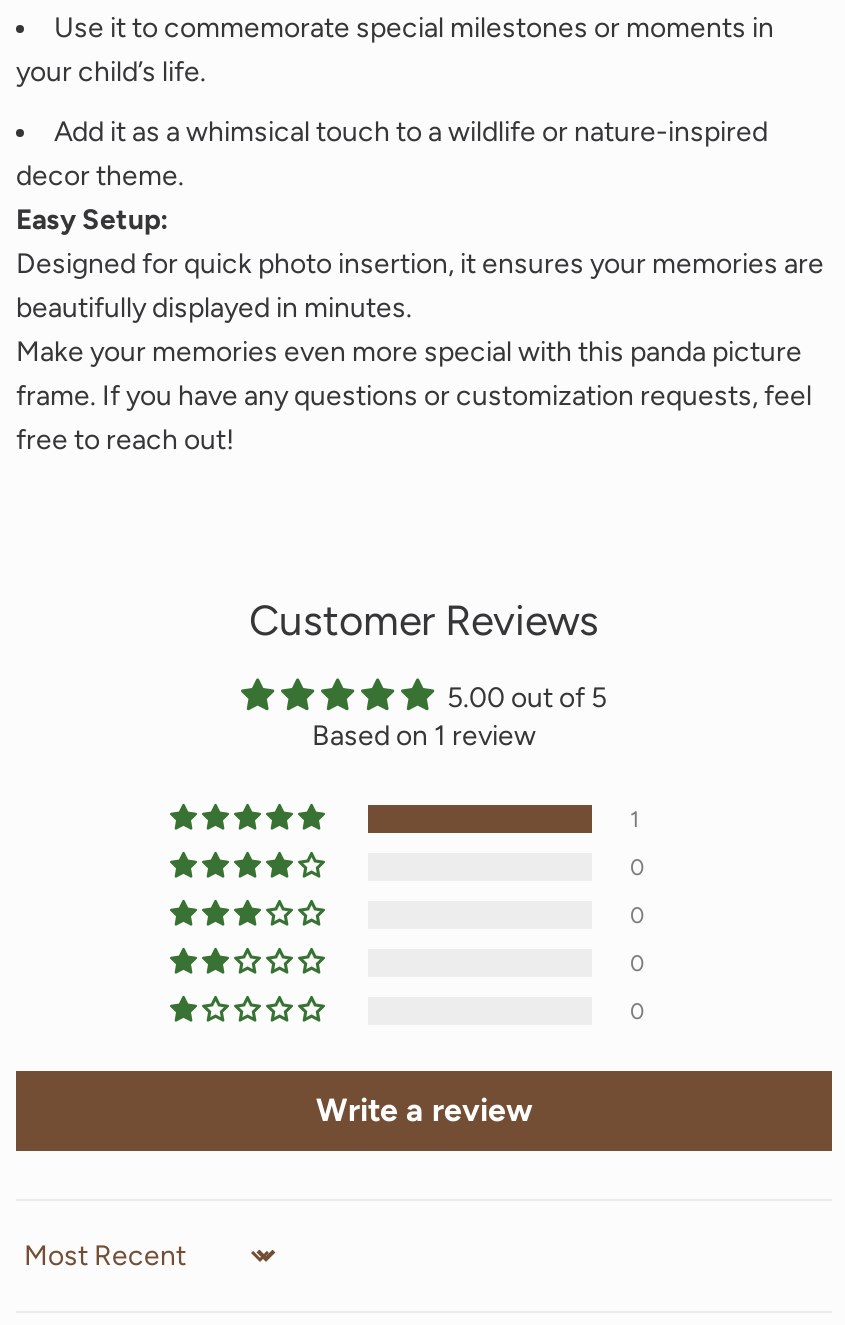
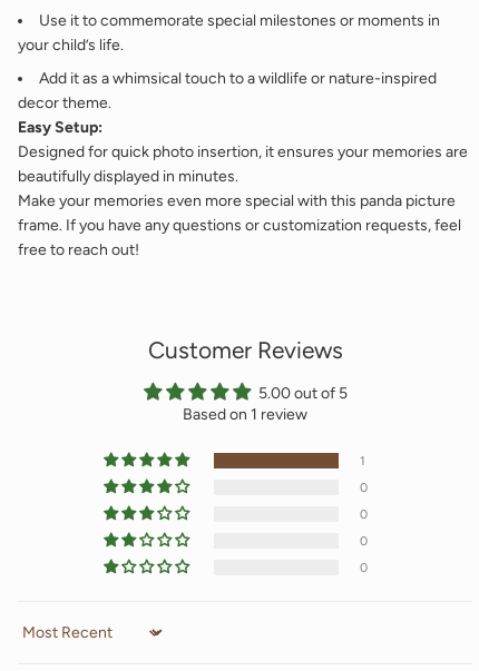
[316,1091,532,1129] Write a review -> none

